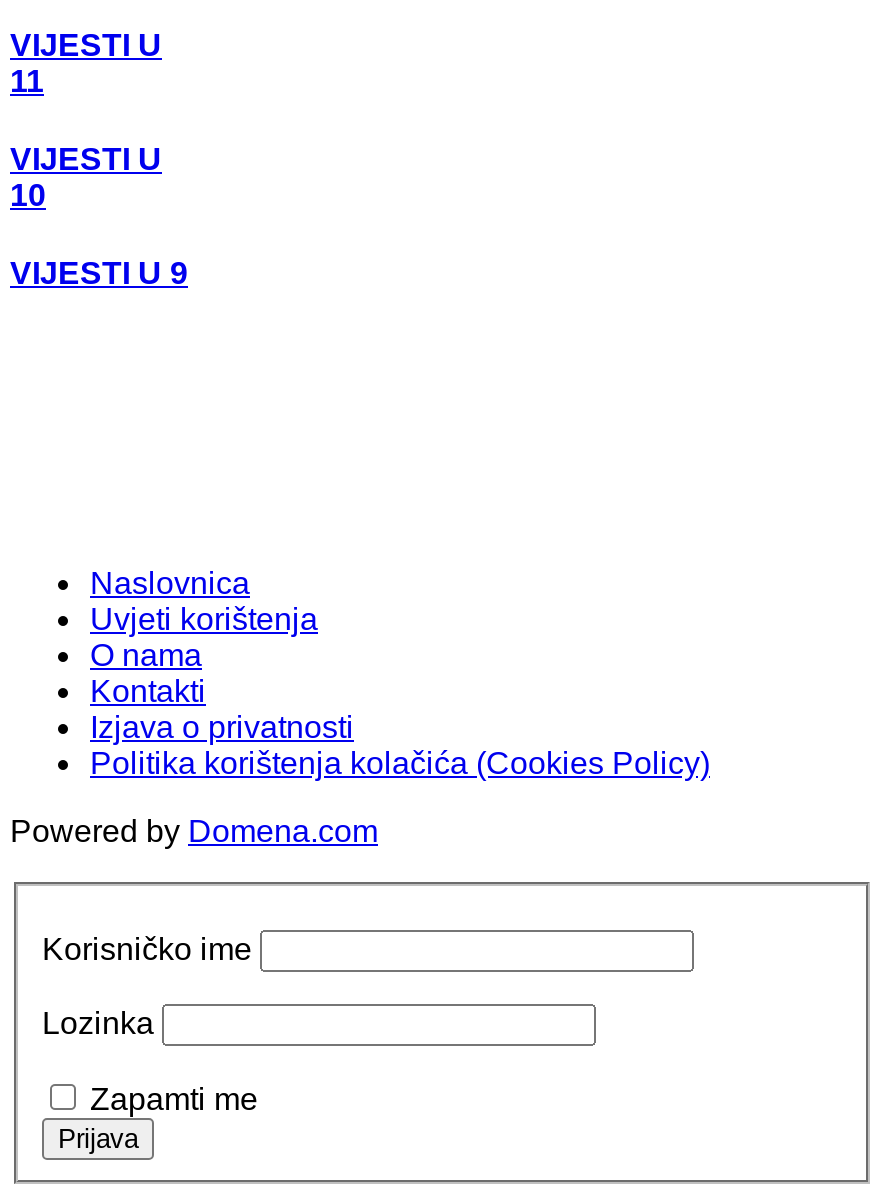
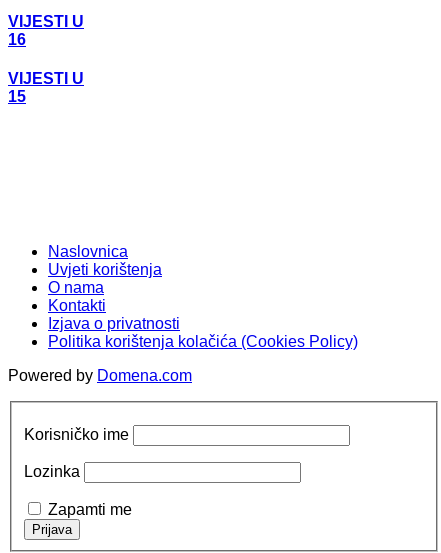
[10,63,44,97] 11 -> [8,31,26,48] 16
[10,177,188,290] 10 | VIJESTI U 9 -> [8,88,26,105] 15

